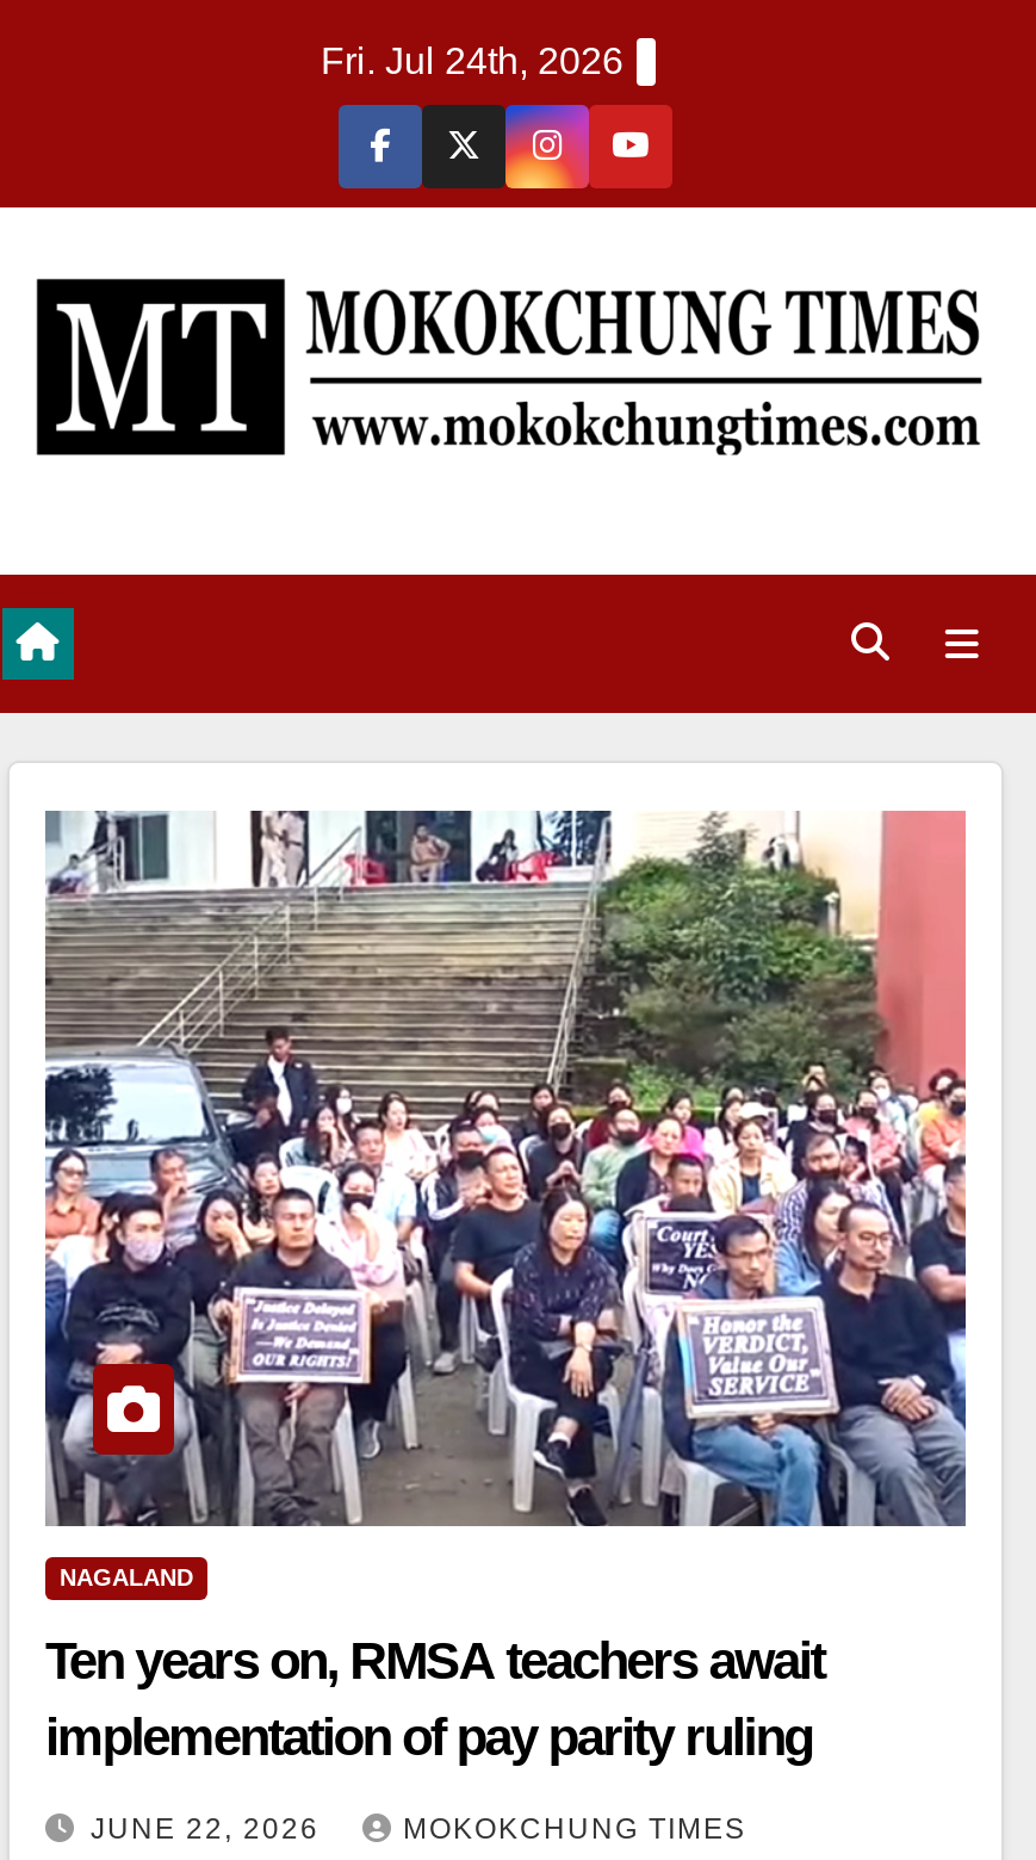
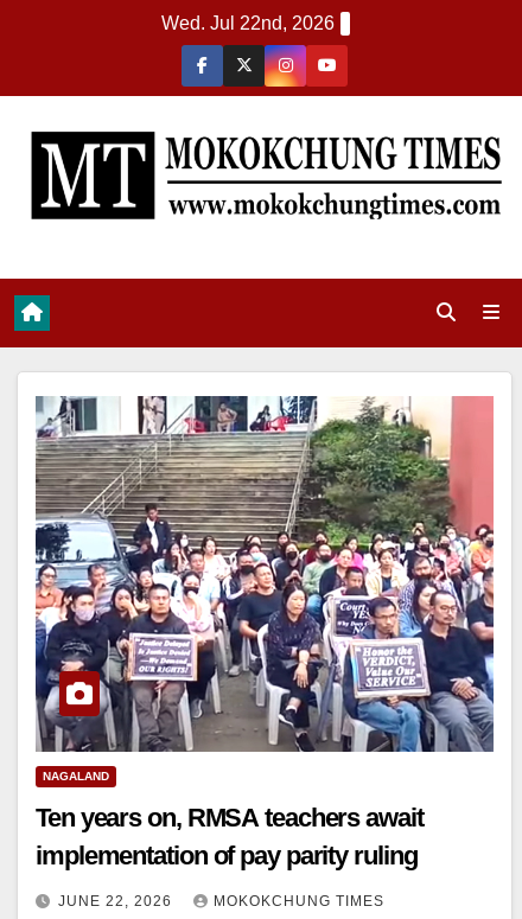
[321,41,624,81] Fri. Jul 24th, 2026 -> [161,13,335,33] Wed. Jul 22nd, 2026

